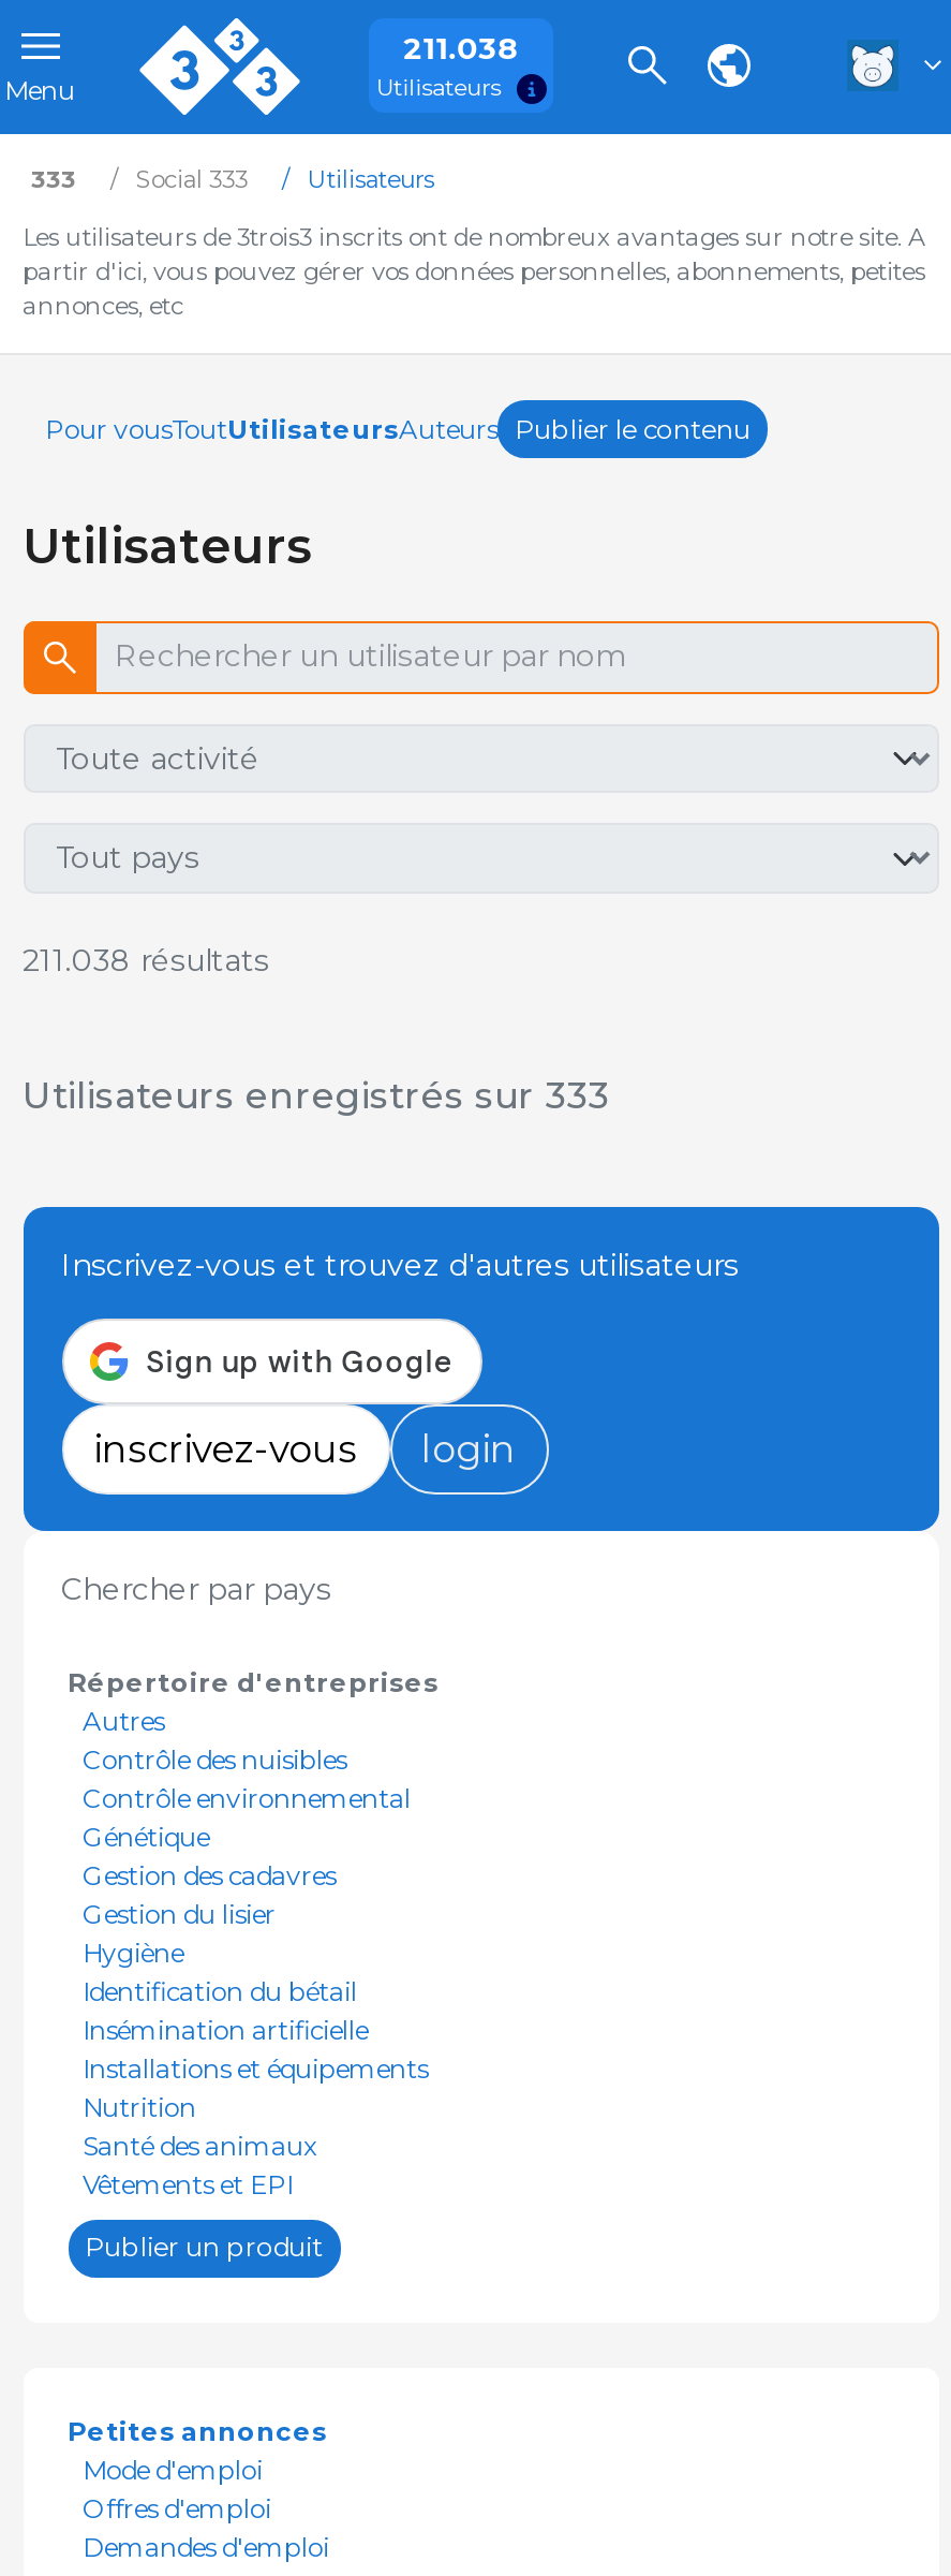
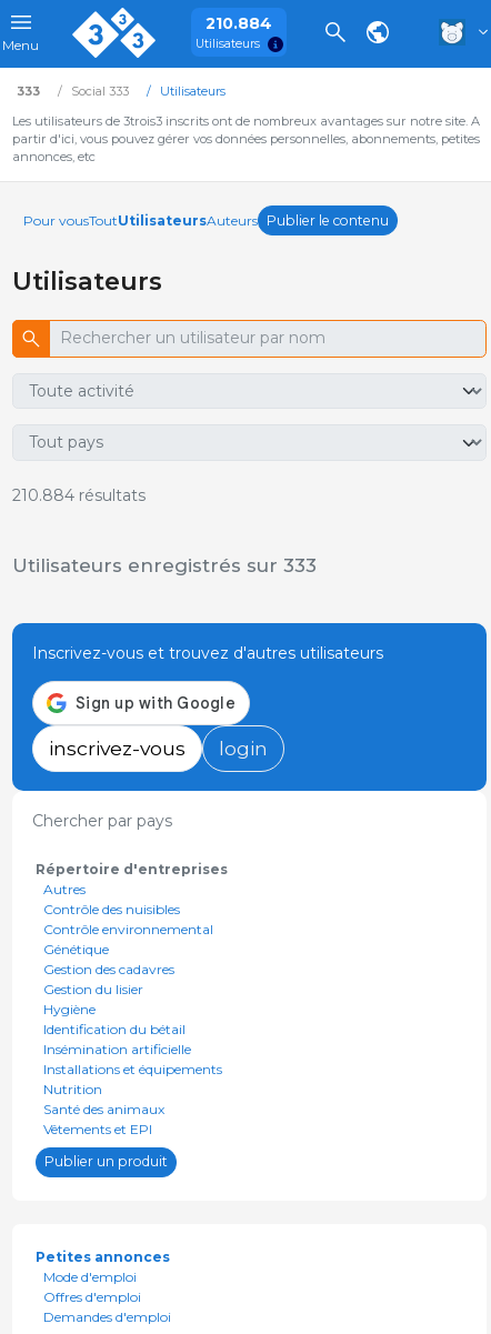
[404,28,519,67] 211.038 -> [206,13,272,33] 210.884
[23,940,269,978] 211.038 résultats -> [12,485,145,505] 210.884 résultats

